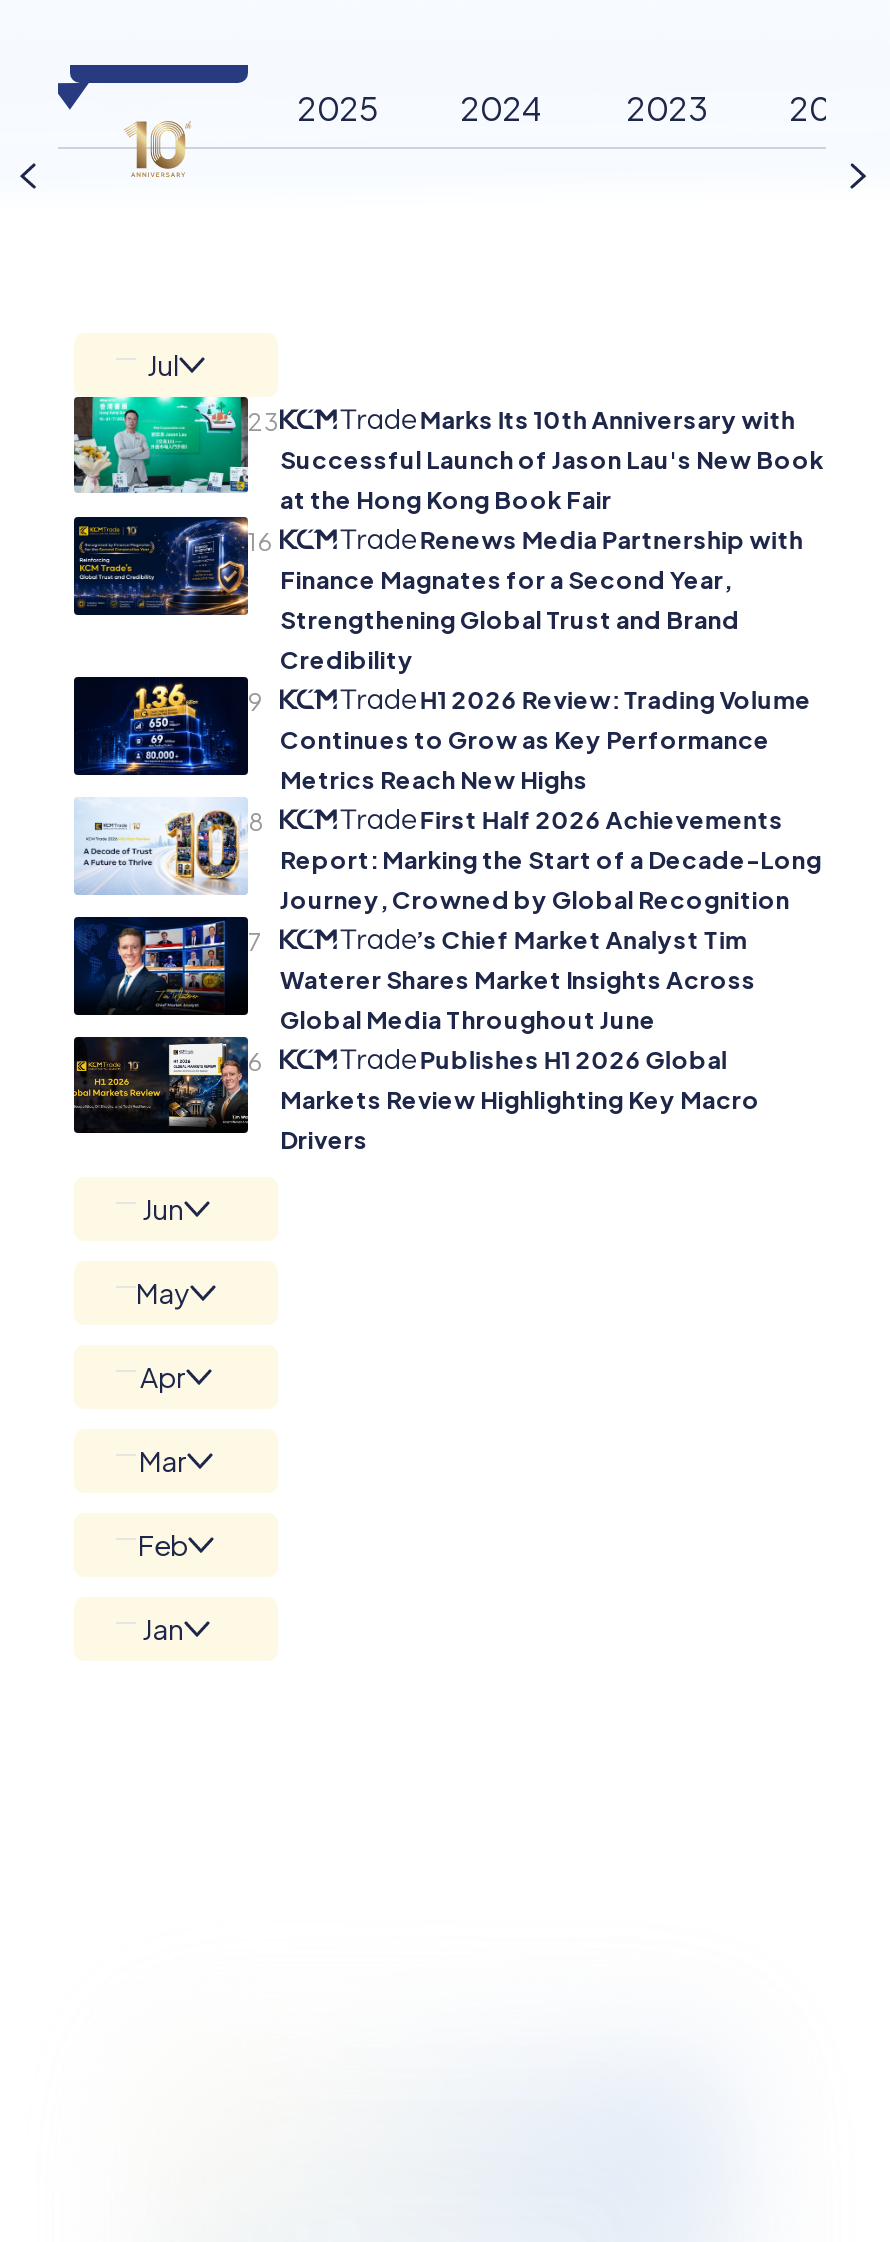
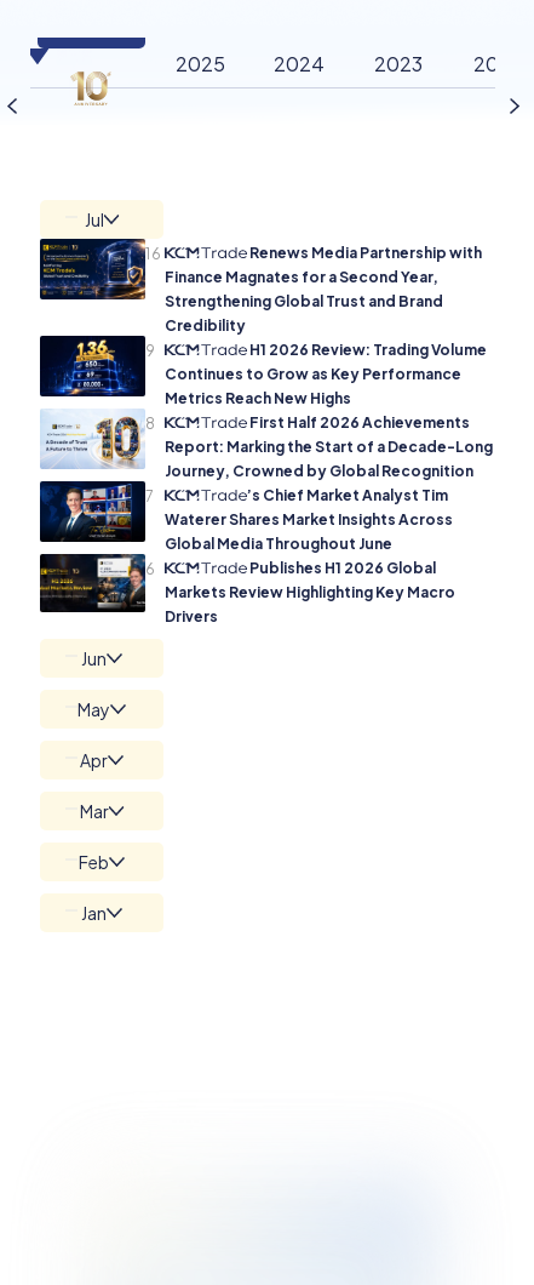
[72,394,824,515] [image] | 23 | Marks Its 10th Anniversary with | Successful Launch of Jason Lau's New Book | at the Hong Kong Book Fair -> none

